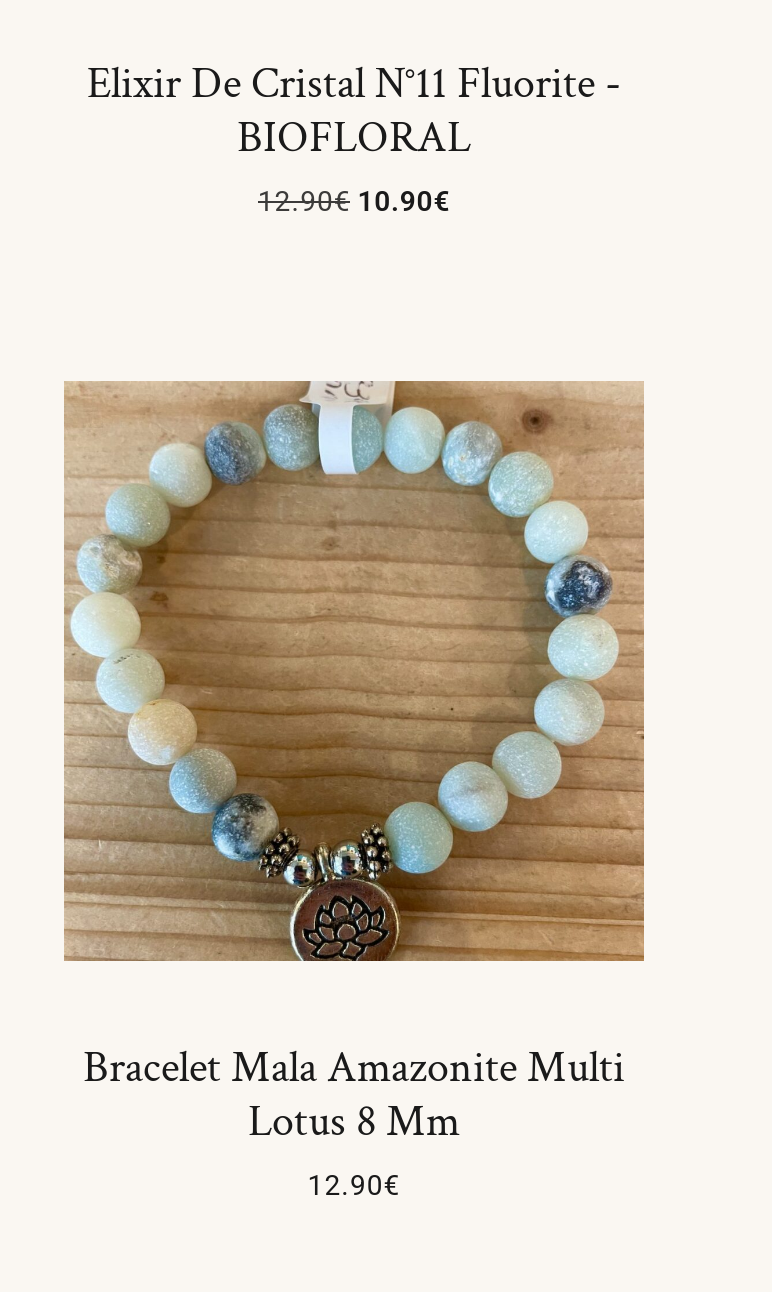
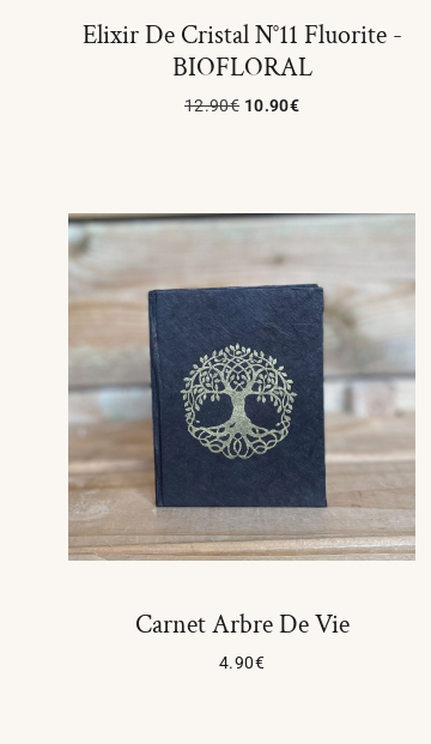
[64,379,644,1202] [image] | Bracelet Mala Amazonite Multi | Lotus 8 Mm | 12.90€ -> [68,212,415,672] [image] | Carnet Arbre De Vie | 4.90 €

